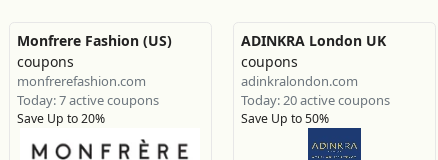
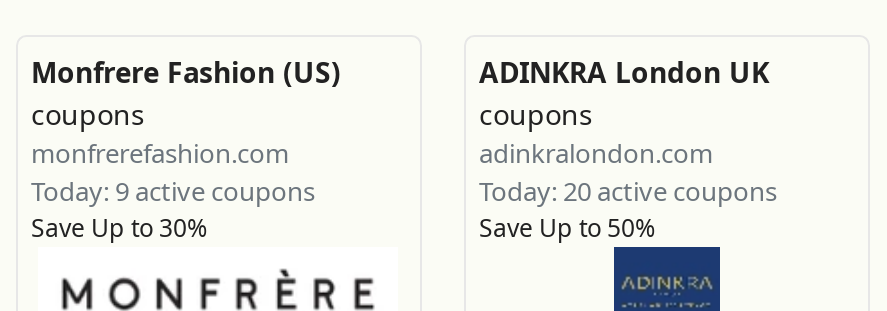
[16,91,158,109] Today: 7 active coupons -> [31,173,315,209] Today: 9 active coupons
[16,110,104,127] Save Up to 20% -> [31,211,207,245] Save Up to 30%

